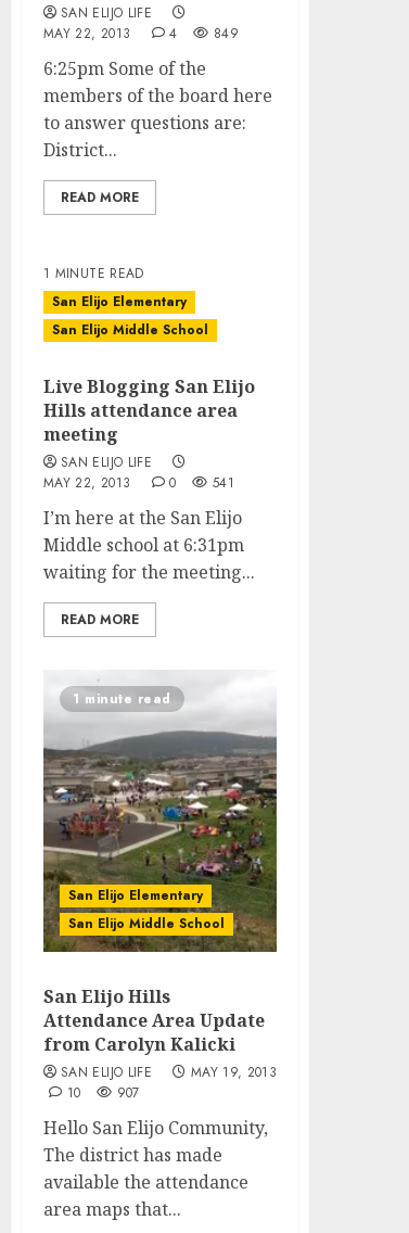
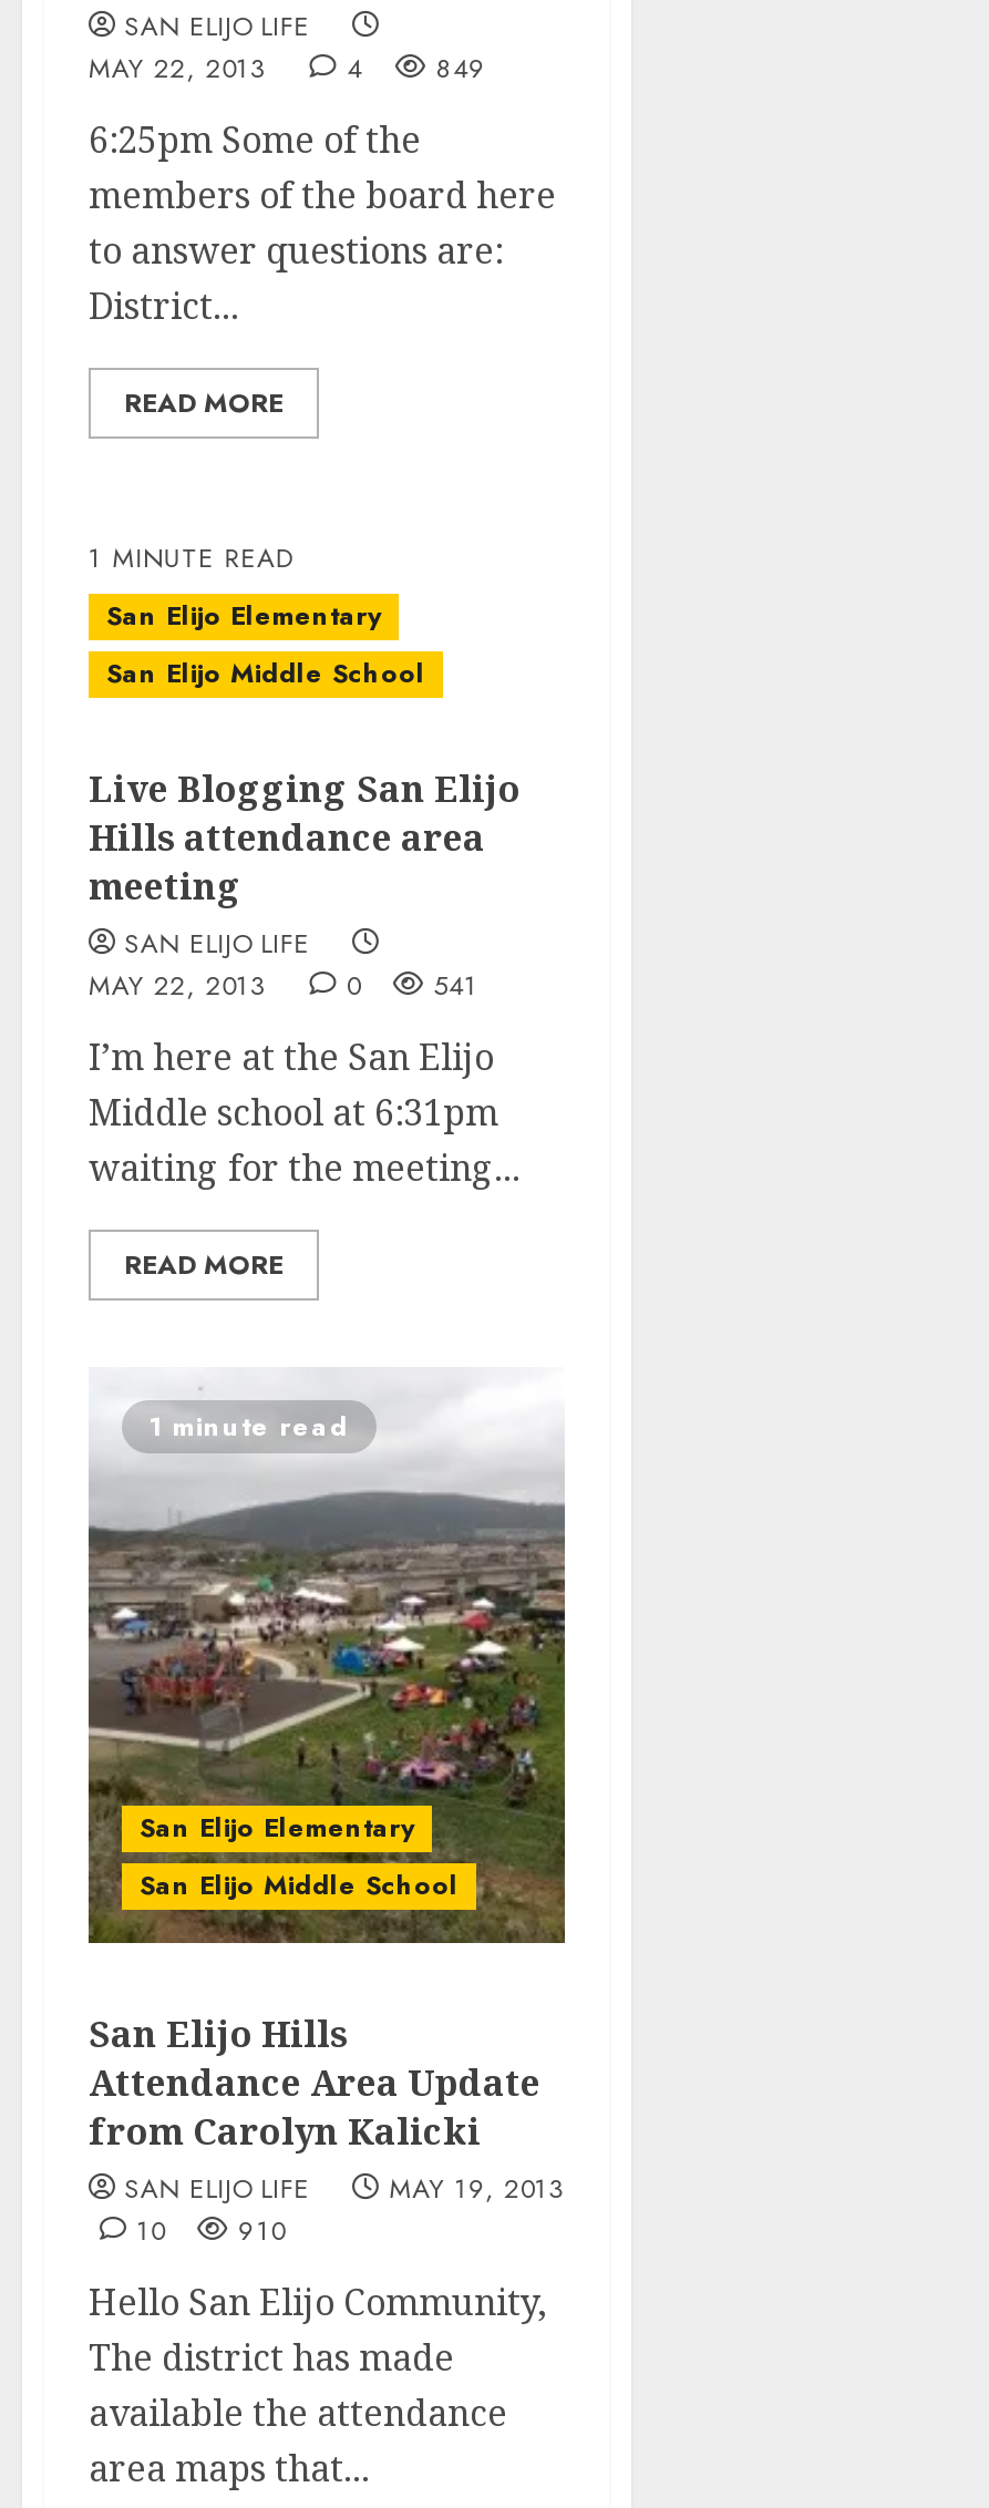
[67,1084,140,1103] 10 907 -> [137,2212,285,2252] 10 910

